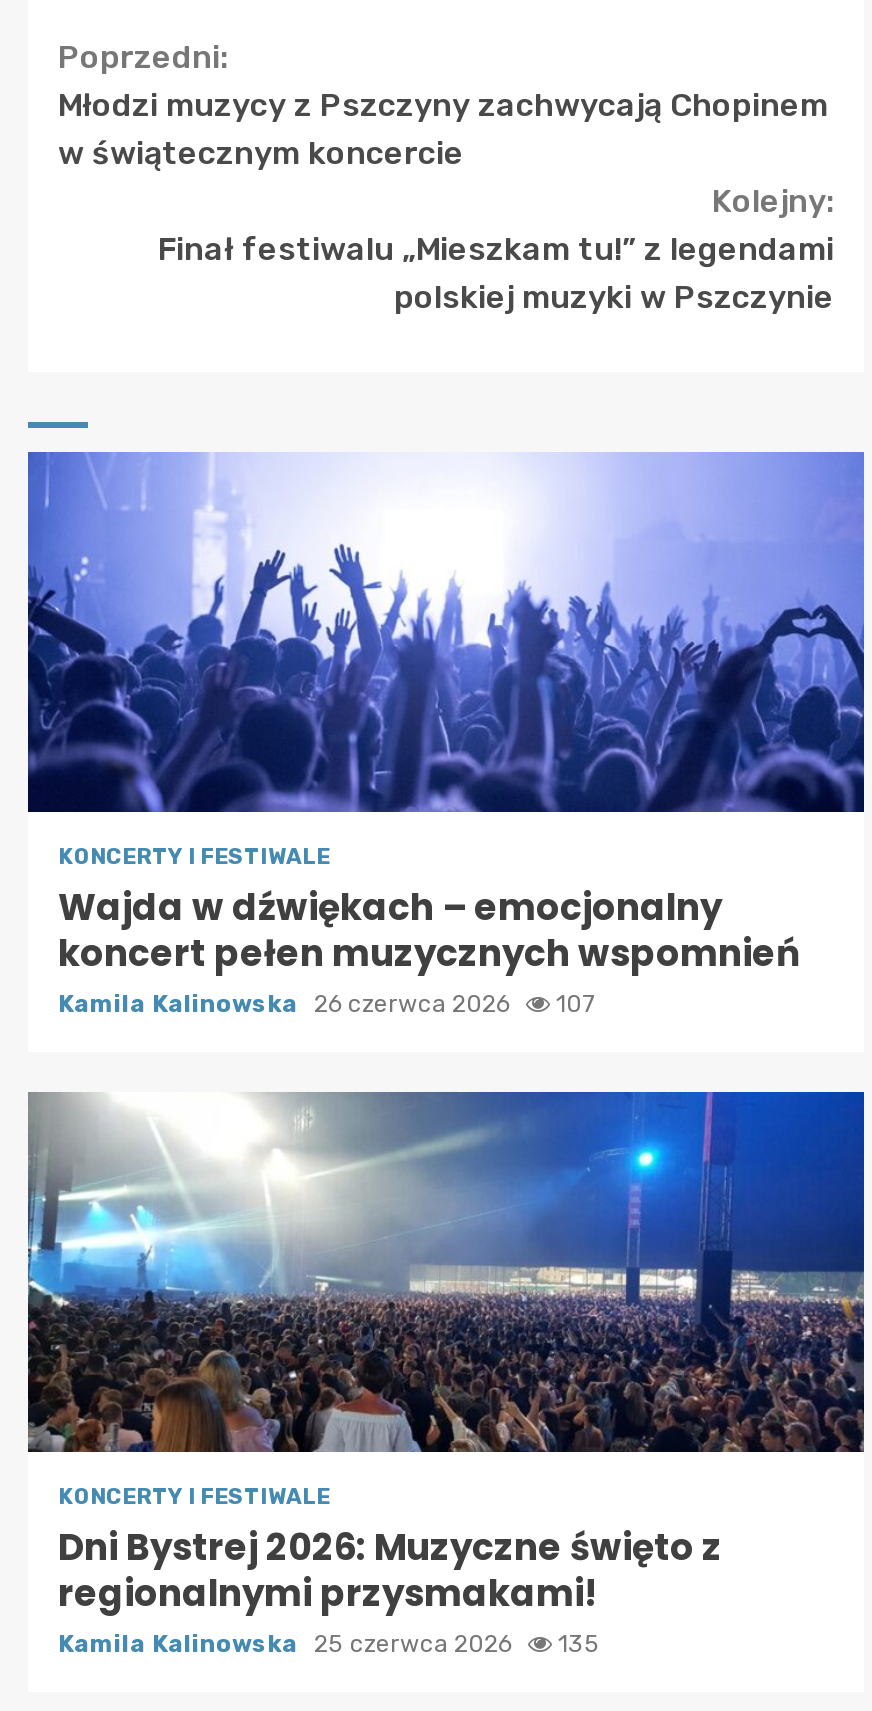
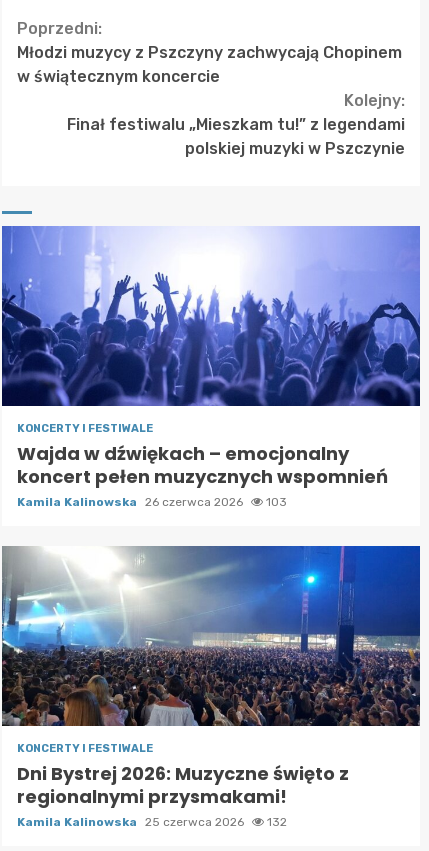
[58,990,594,1018] Kamila Kalinowska 26 czerwca 2026 107 -> [17,495,287,509] Kamila Kalinowska 26 czerwca 2026 103
[58,1630,600,1658] Kamila Kalinowska 25 czerwca 2026 135 -> [17,815,287,829] Kamila Kalinowska 25 czerwca 2026 132

